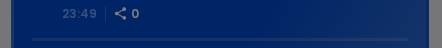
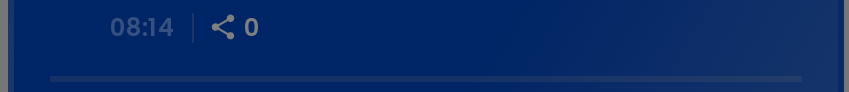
[62,5,139,22] 23:49 0 -> [110,10,260,44] 08:14 0

